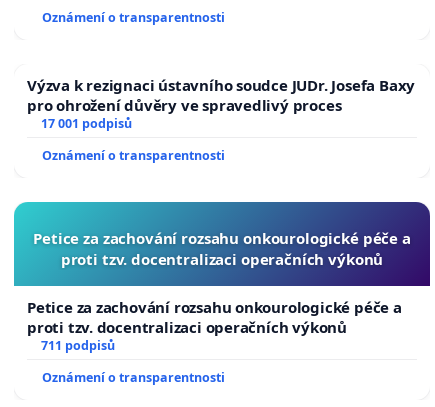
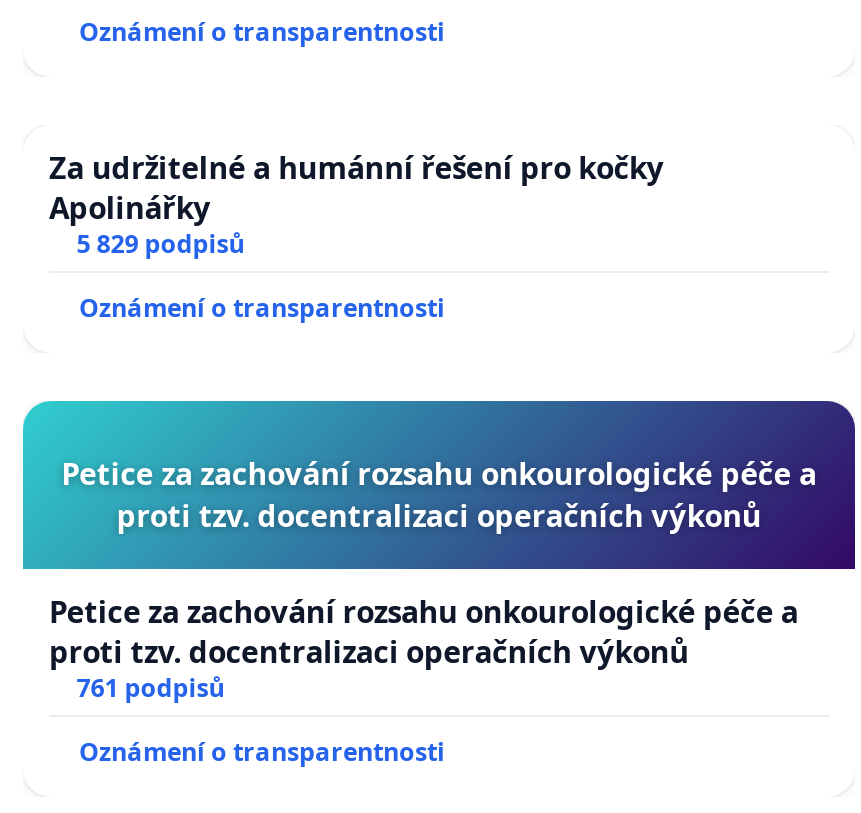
[27,75,415,132] Výzva k rezignaci ústavního soudce JUDr. Josefa Baxy | pro ohrožení důvěry ve spravedlivý proces | 17 001 podpisů -> [49,146,664,260] Za udržitelné a humánní řešení pro kočky | Apolinářky | 5 829 podpisů
[41,337,115,354] 711 podpisů -> [77,670,225,704] 761 podpisů

